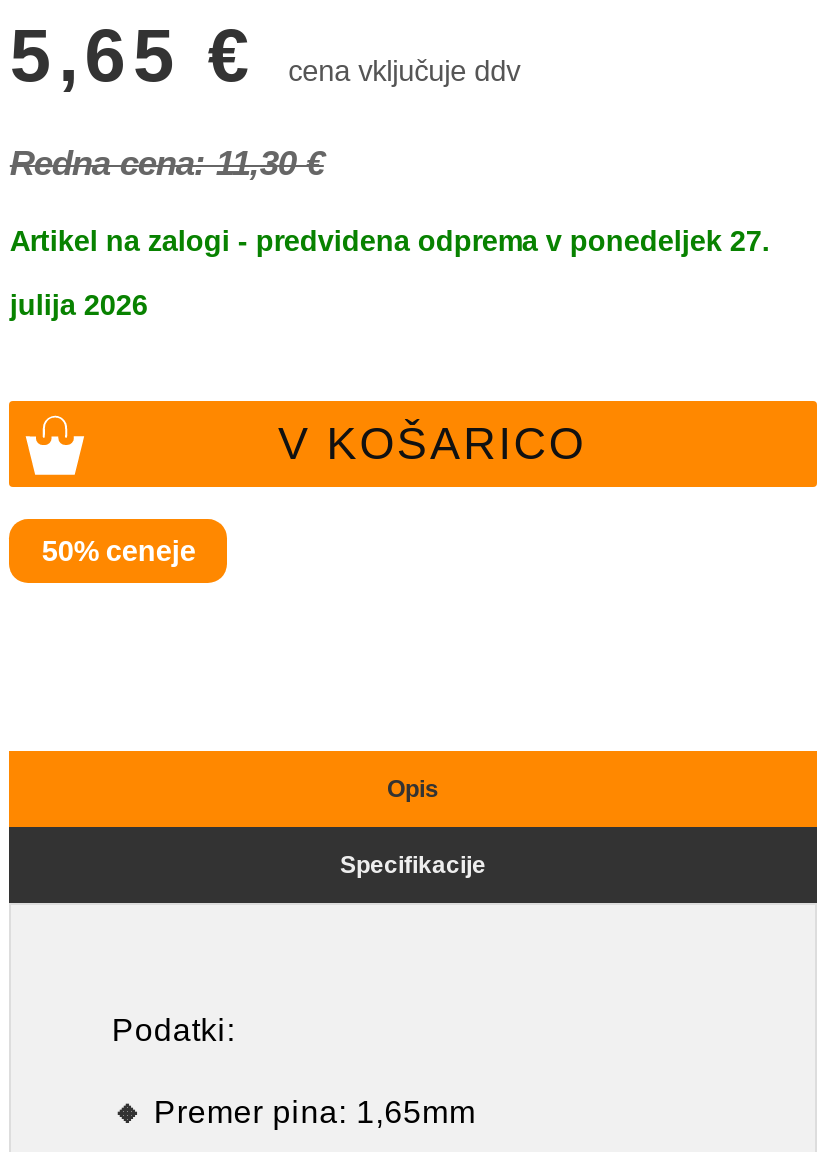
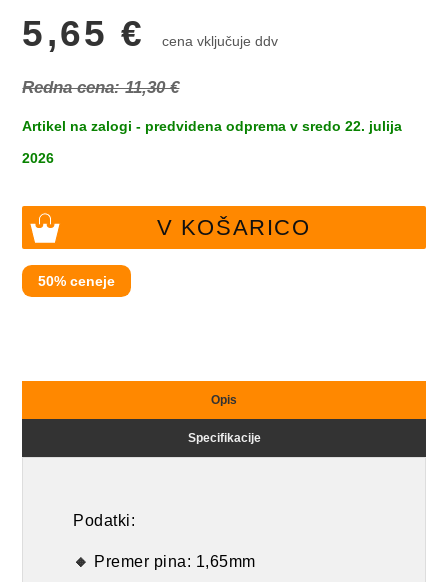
[10,225,770,257] Artikel na zalogi - predvidena odprema v ponedeljek 27. -> [22,118,402,134] Artikel na zalogi - predvidena odprema v sredo 22. julija
[10,289,148,321] julija 2026 -> [22,150,54,166] 2026

